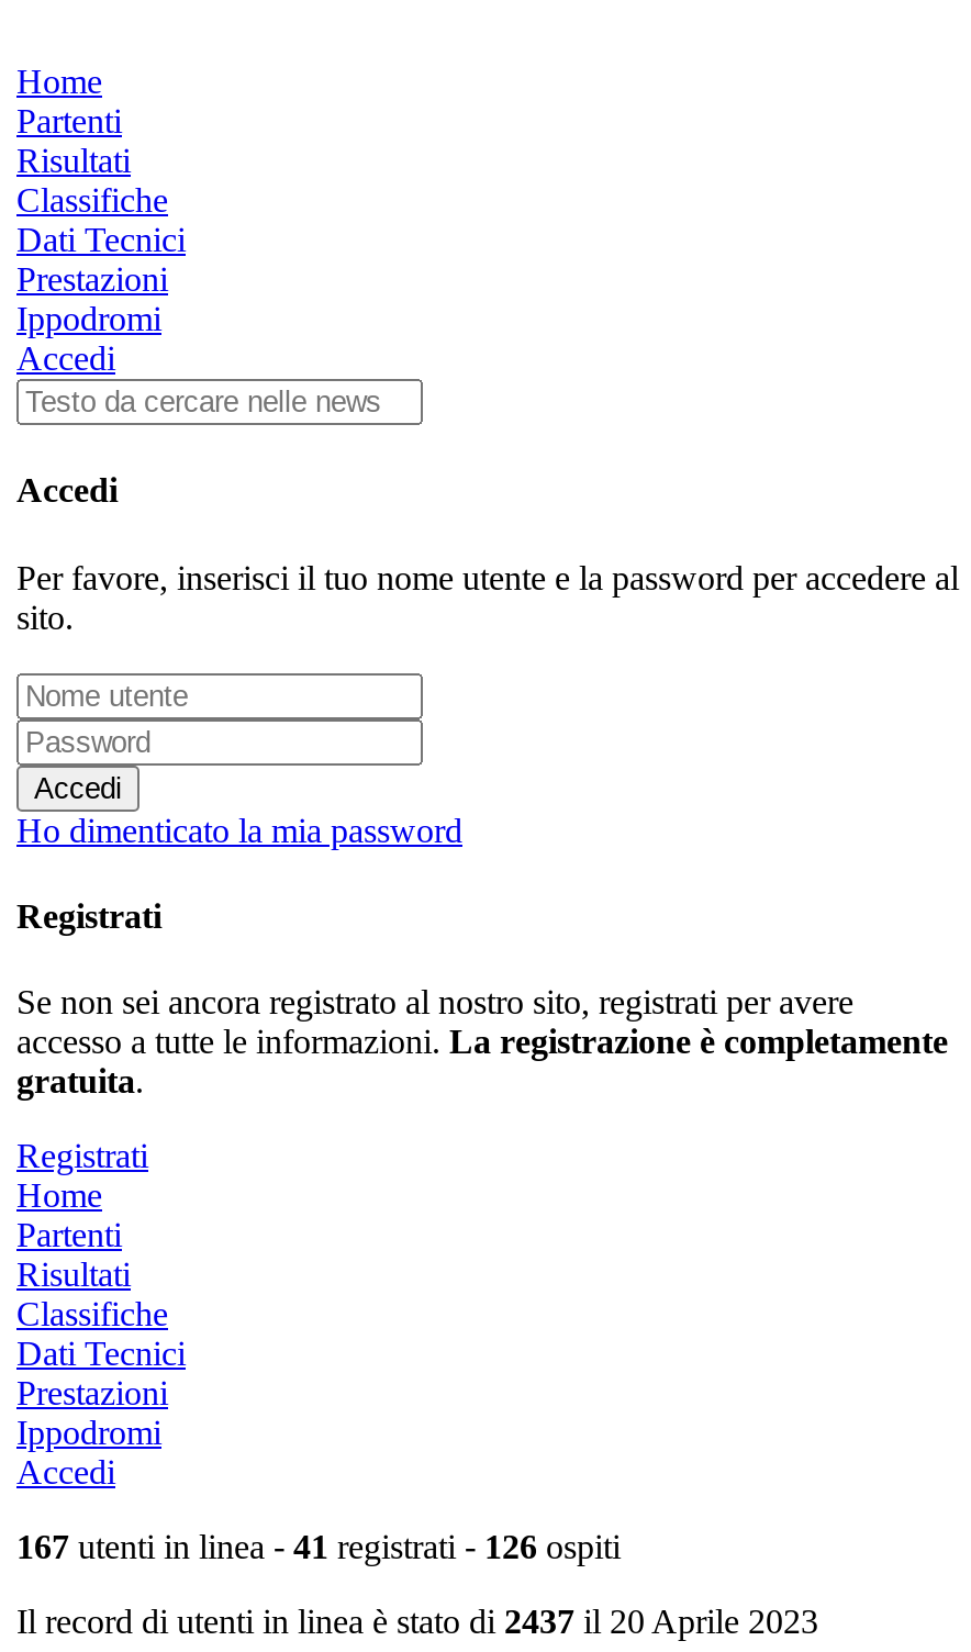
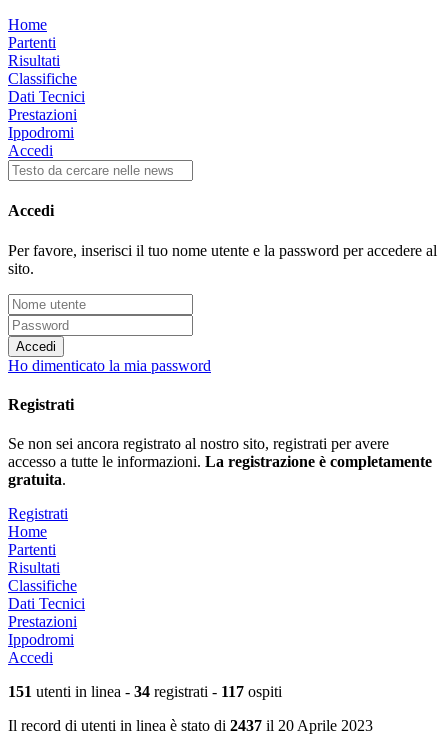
[16,1528,621,1565] 167 utenti in linea - 41 registrati - 126 ospiti -> [8,683,282,700] 151 utenti in linea - 34 registrati - 117 ospiti

